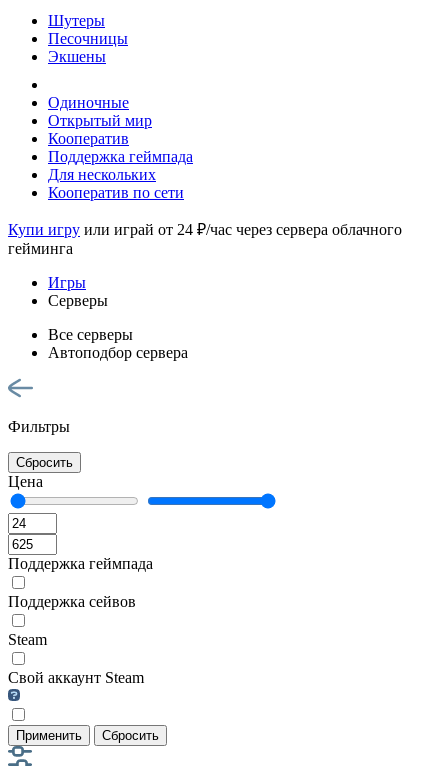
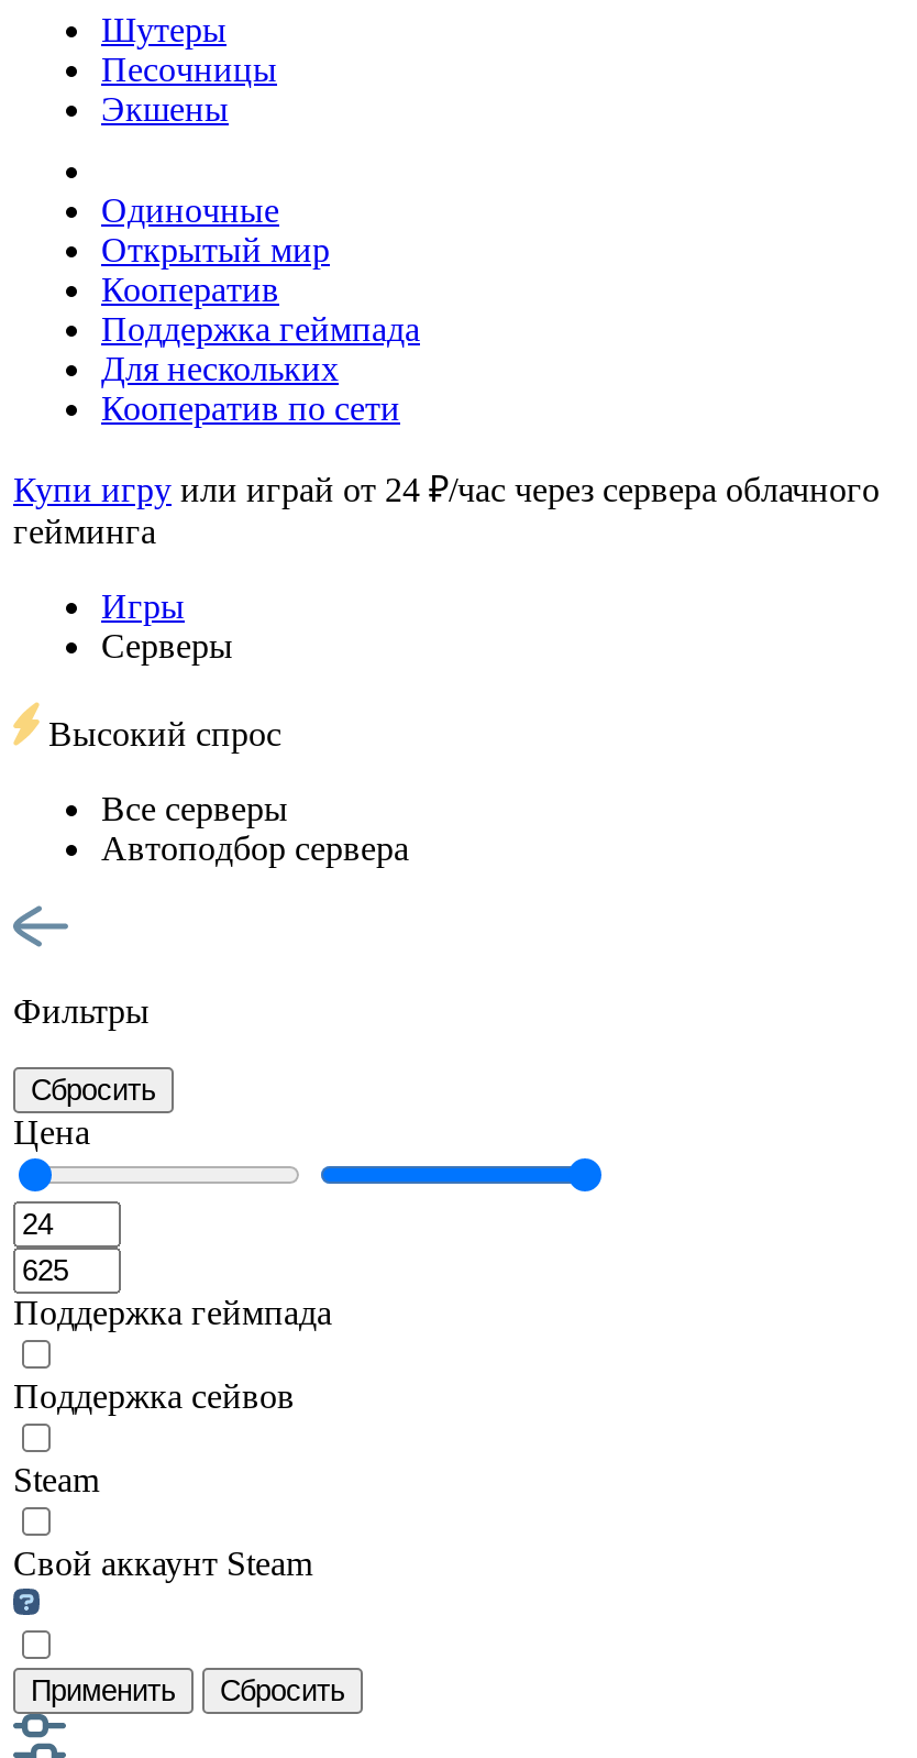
none -> [40,715,281,752] Высокий спрос

